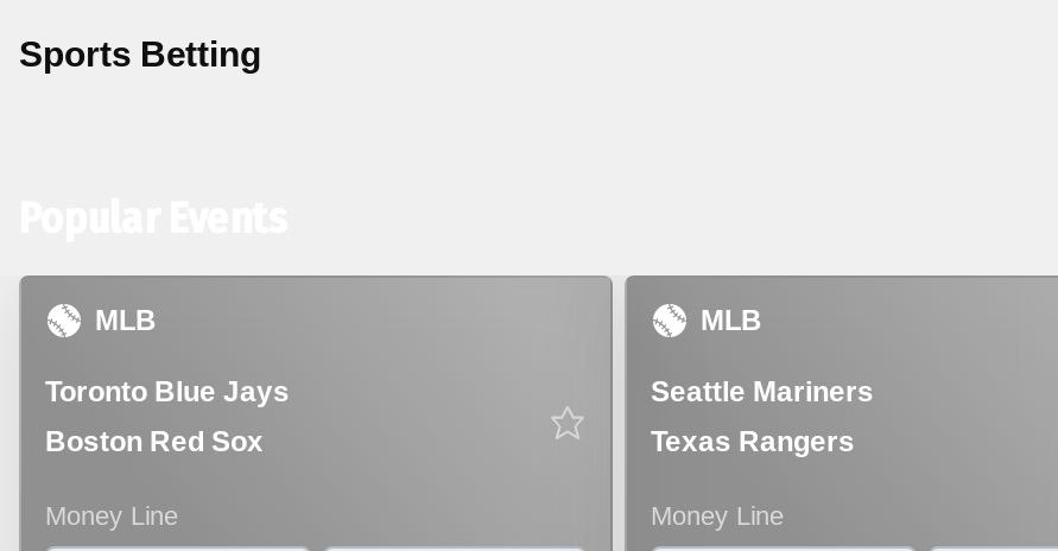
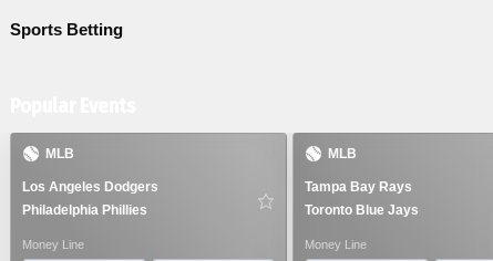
none -> [22,179,158,195] Los Angeles Dodgers
moved [45,375,290,408] -> [305,202,419,218]: Toronto Blue Jays
[651,375,874,408] Seattle Mariners -> [305,179,412,195] Tampa Bay Rays
[45,425,264,458] Boston Red Sox -> [22,202,147,218] Philadelphia Phillies
[651,425,855,458] Texas Rangers -> none

